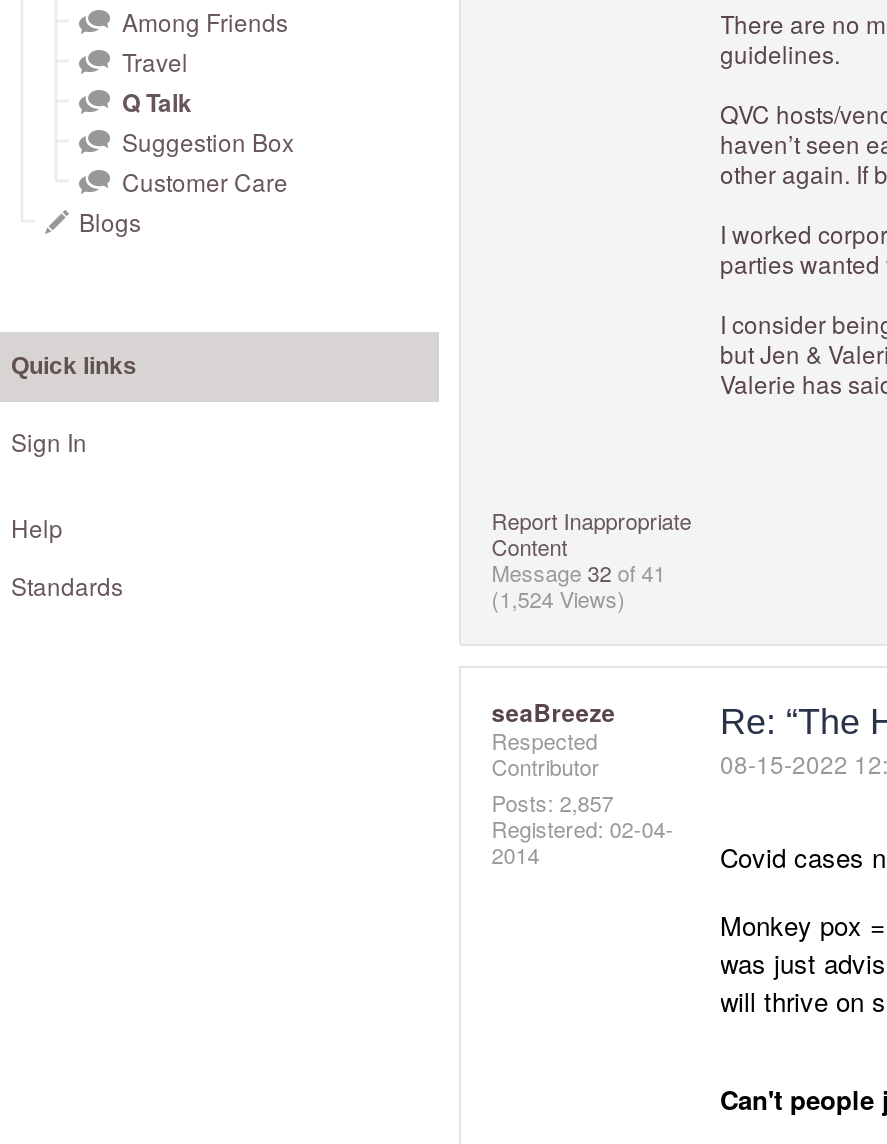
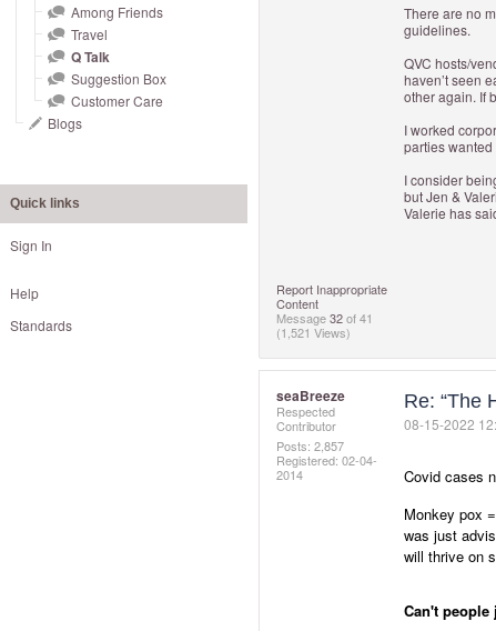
[491,582,625,614] (1,524 Views) -> [277,323,351,341] (1,521 Views)

